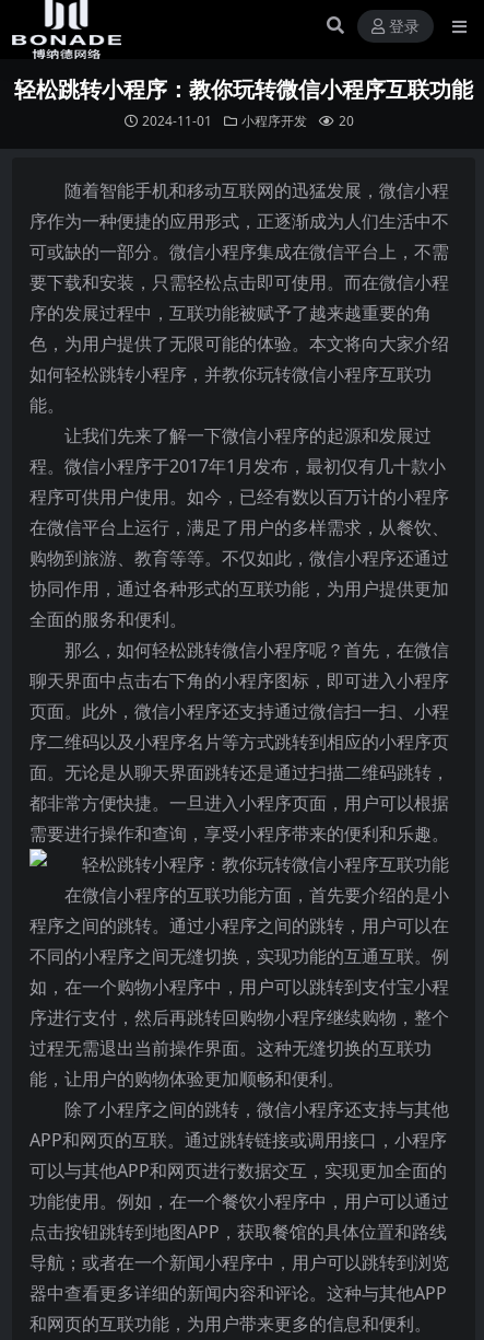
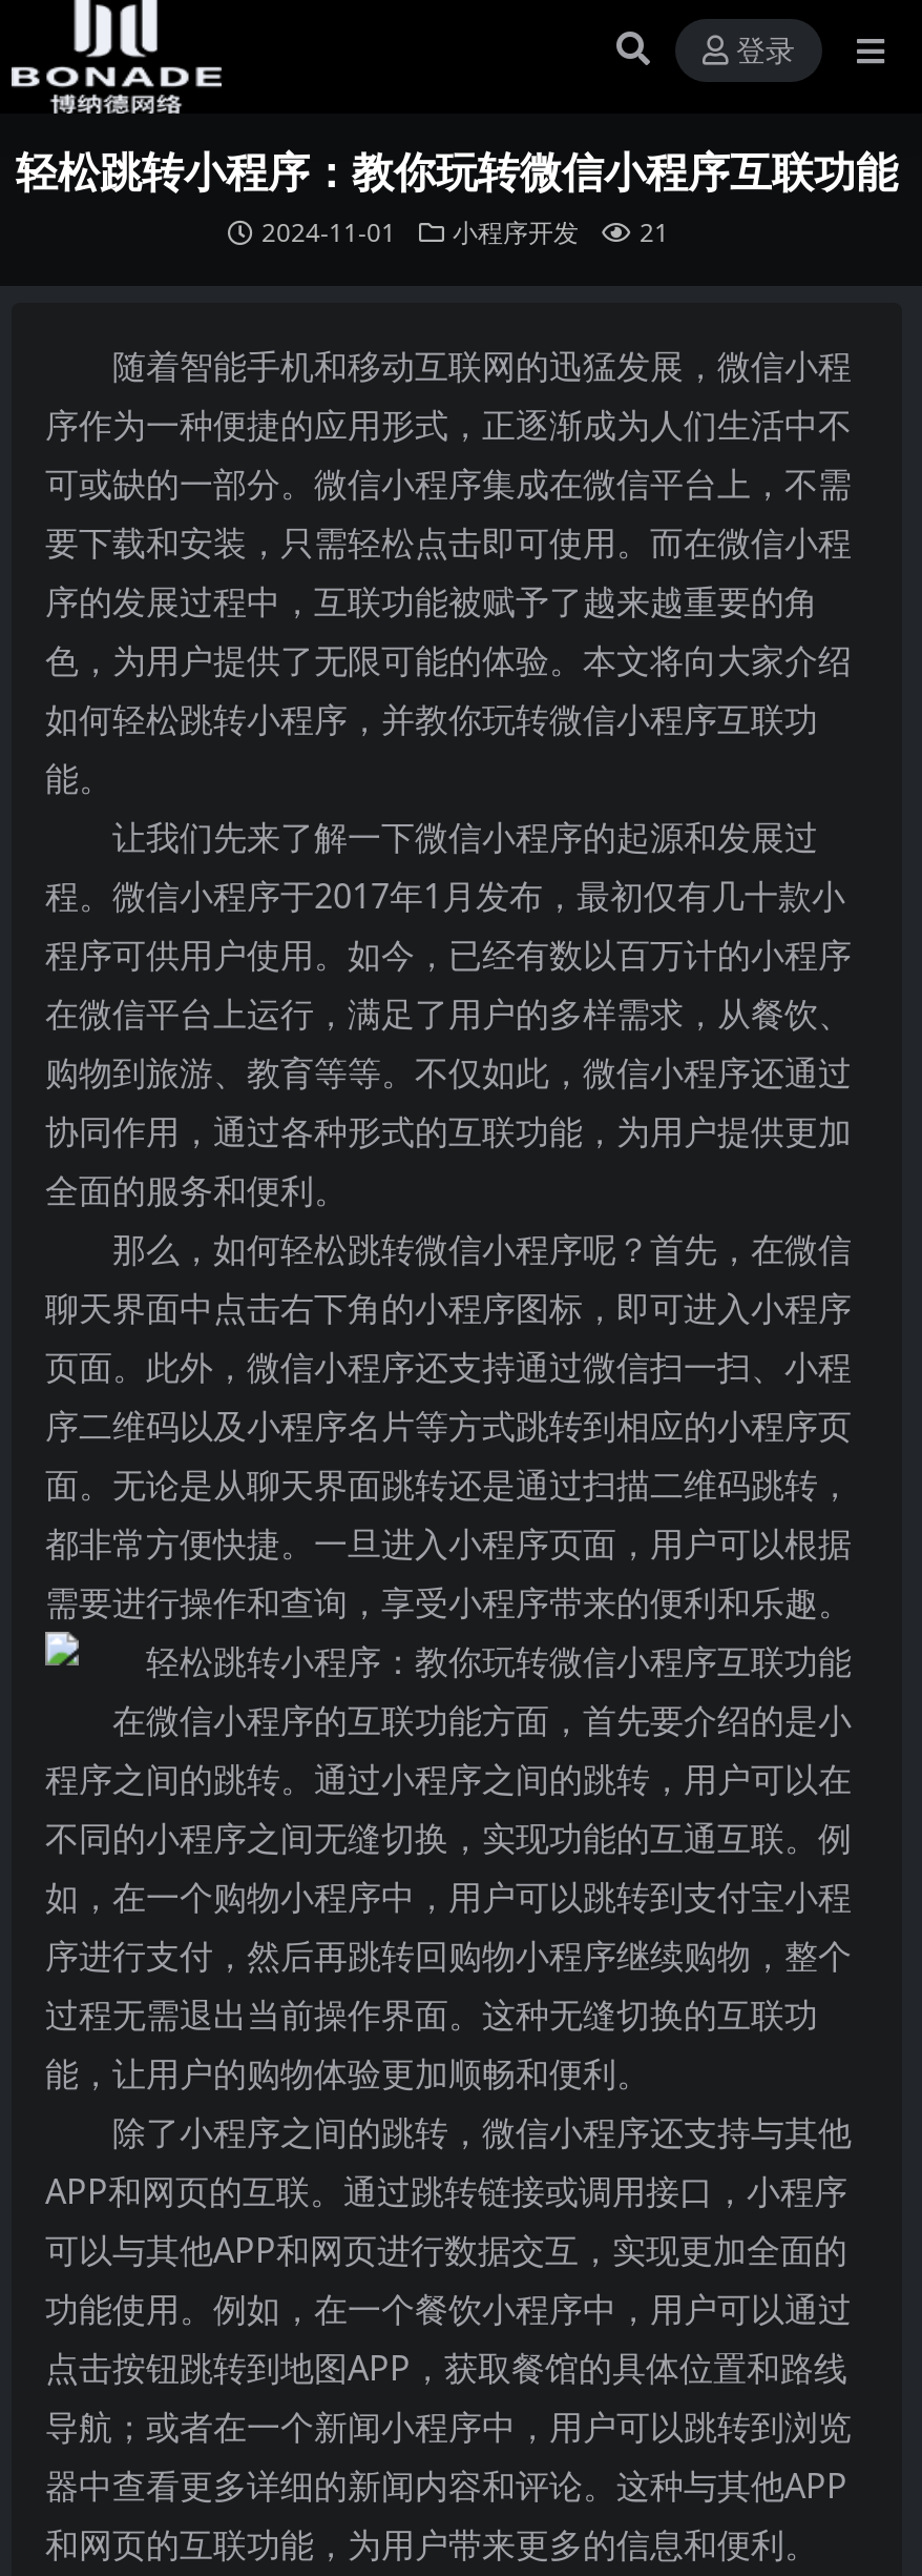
[142,112,354,130] 2024-11-01 小程序开发 20 -> [261,214,669,250] 2024-11-01 小程序开发 21

